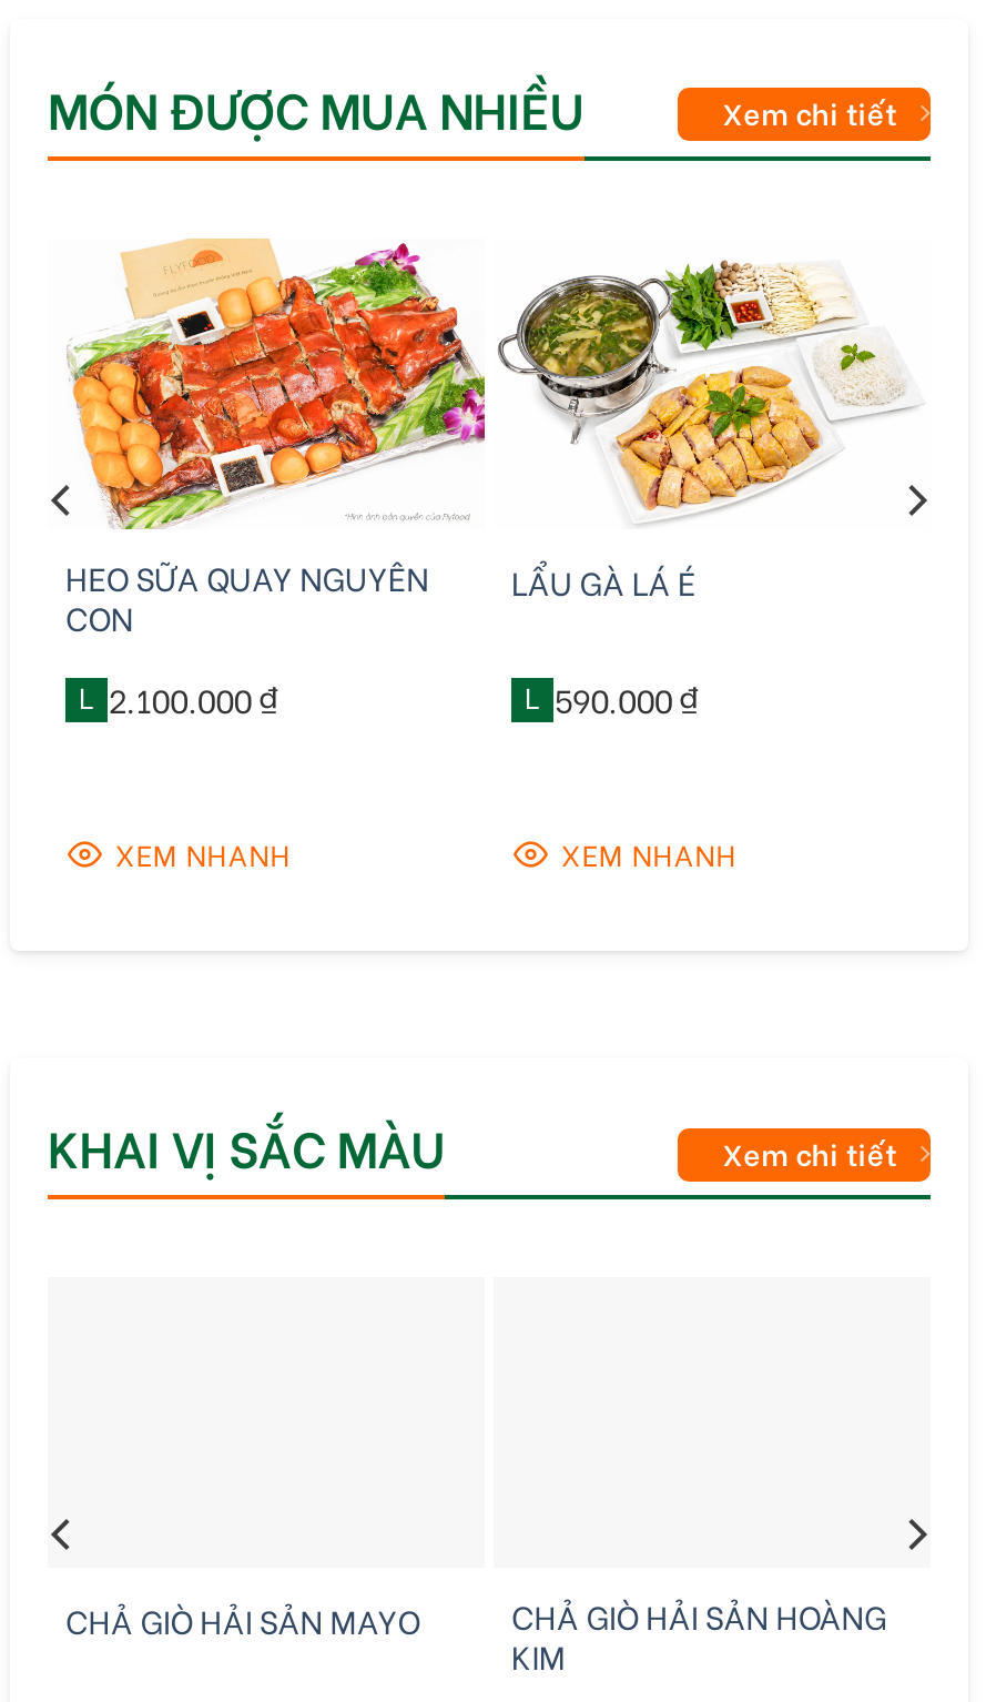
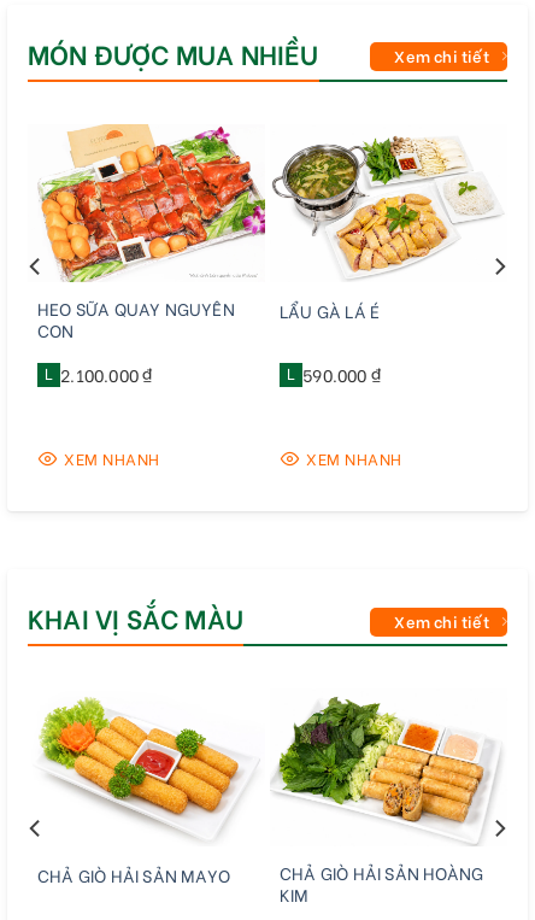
none -> [39,697,241,831] [image]
none -> [276,696,489,825] [image]

